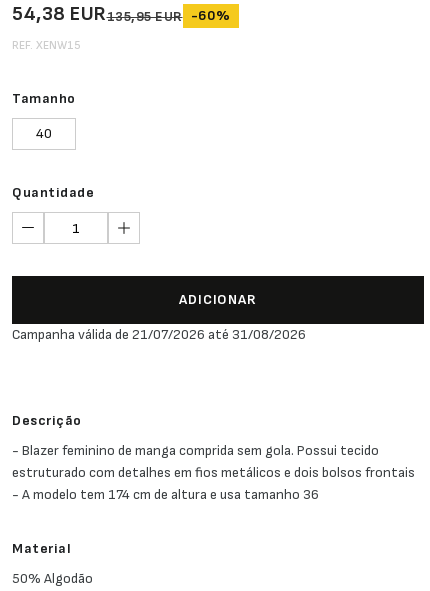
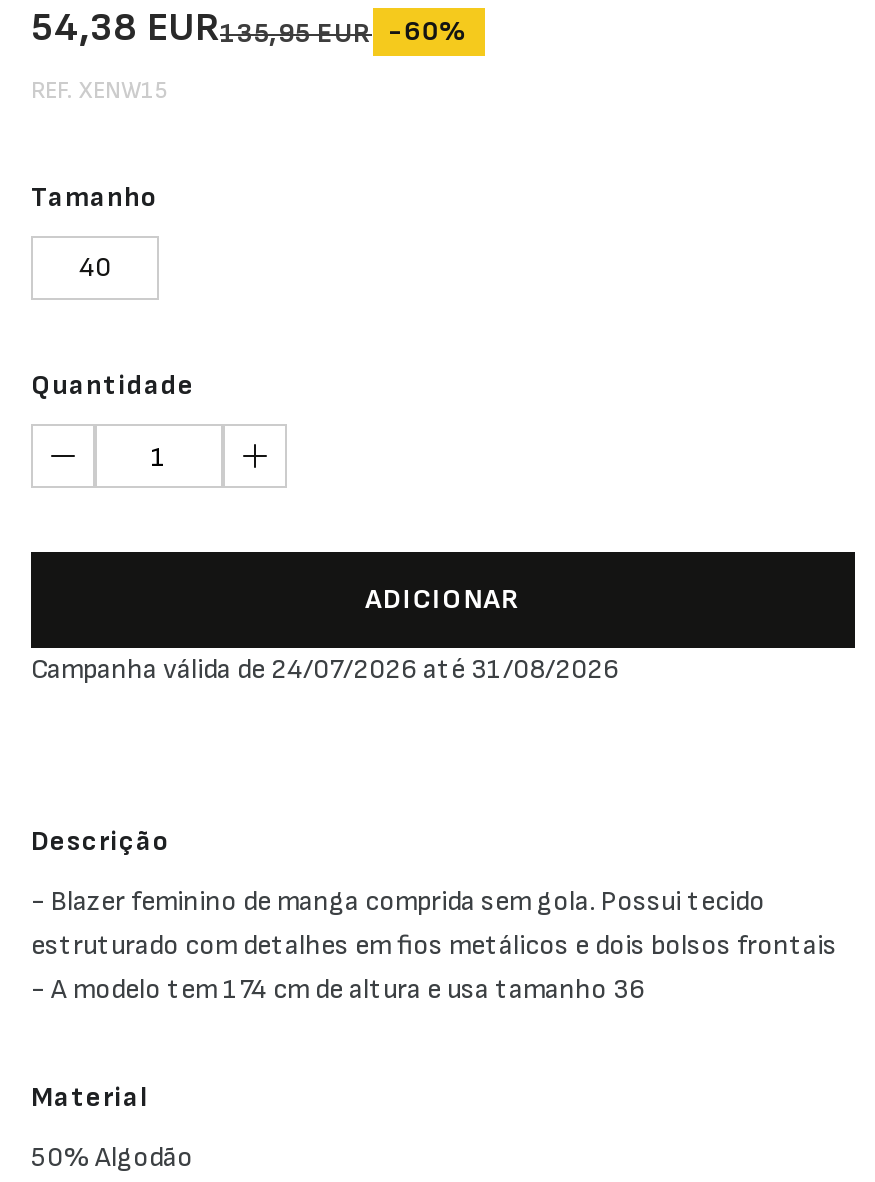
[12,326,306,343] Campanha válida de 21/07/2026 até 31/08/2026 -> [31,652,619,686] Campanha válida de 24/07/2026 até 31/08/2026

